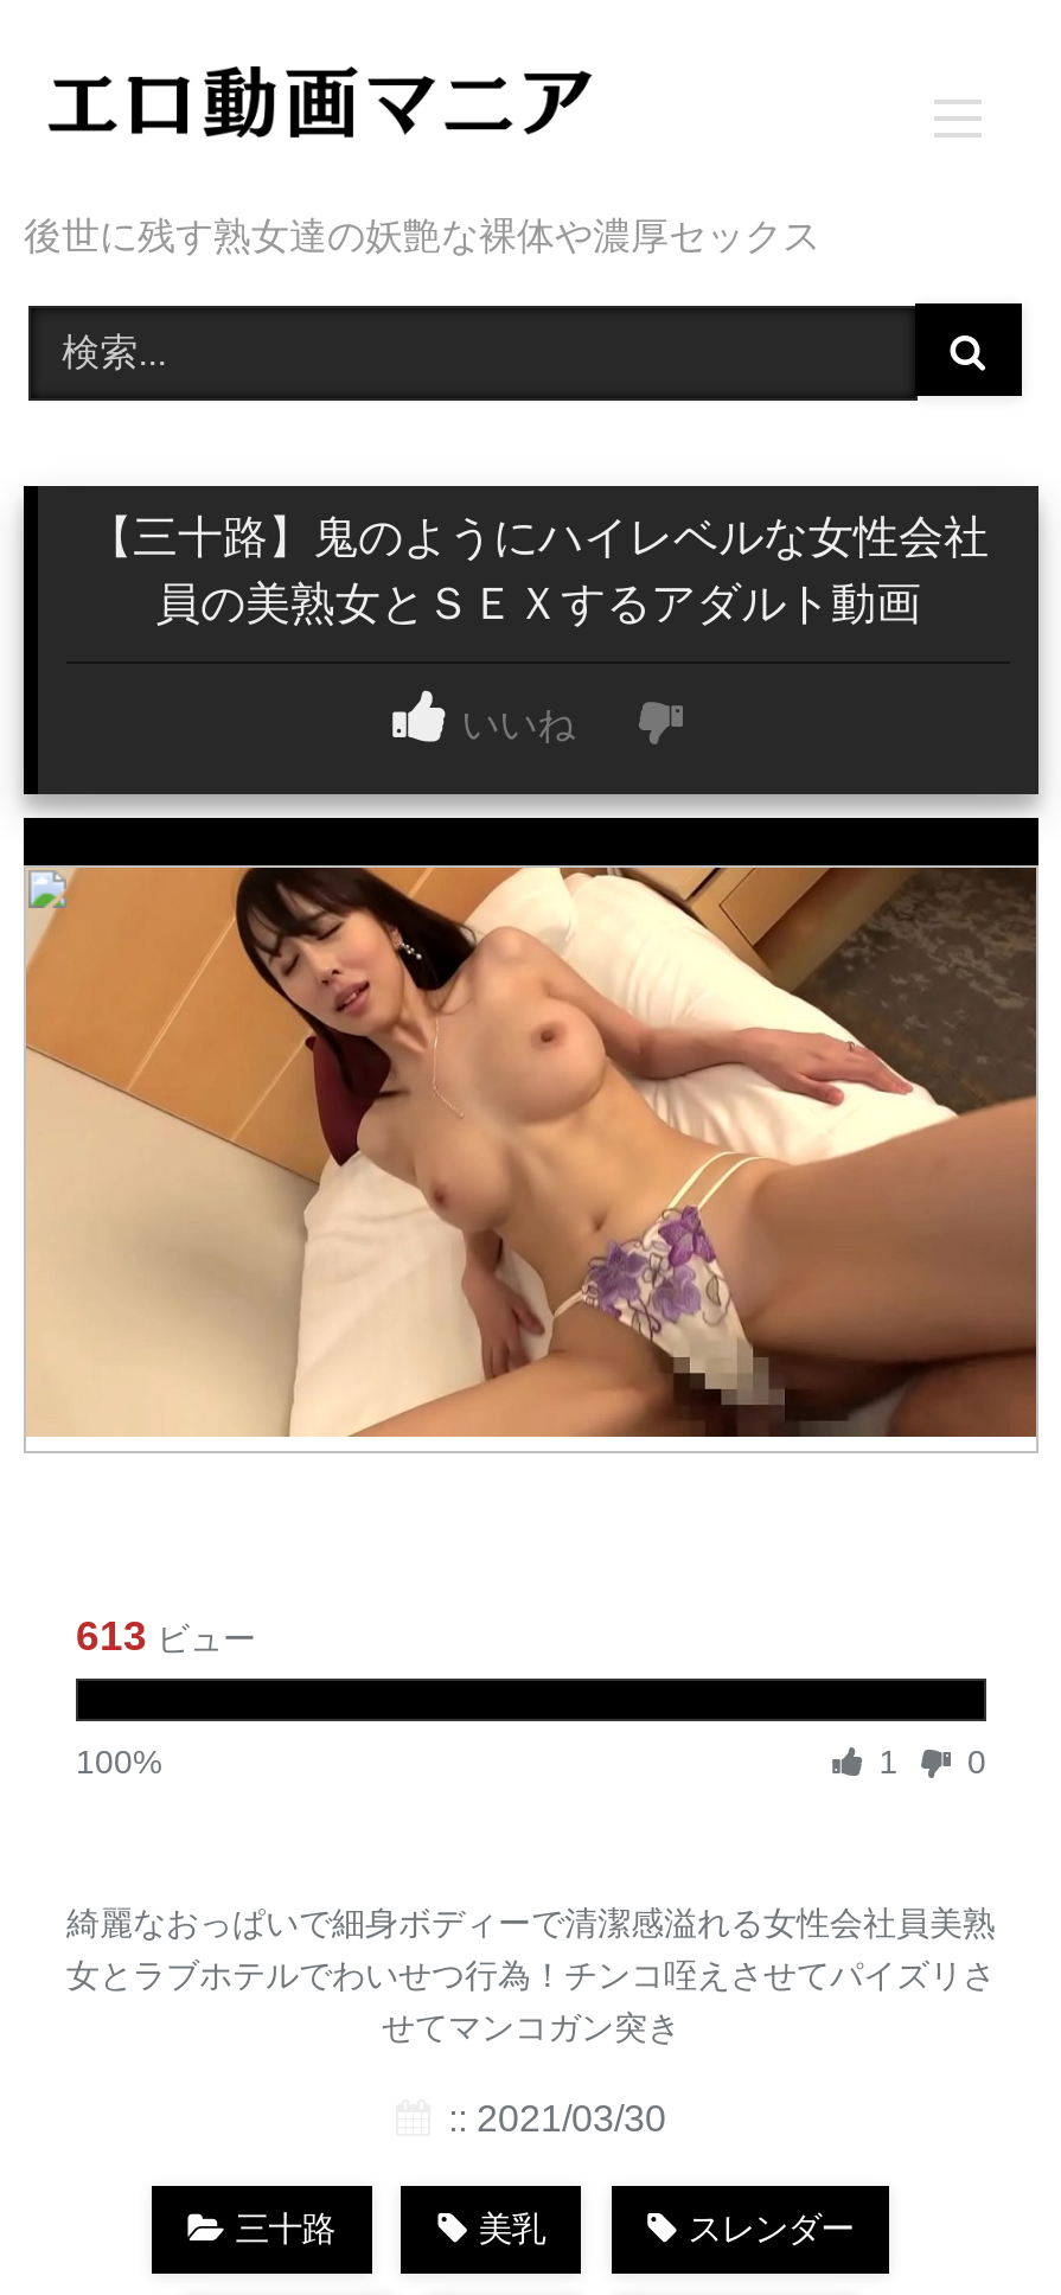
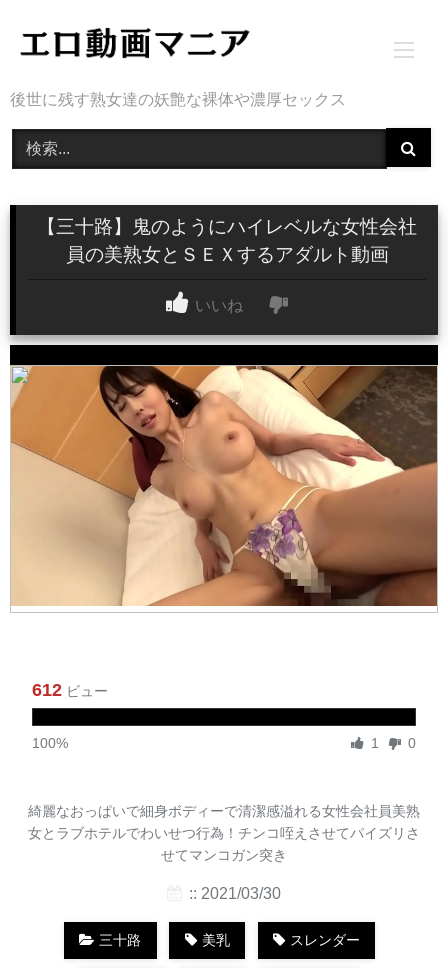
[76,1611,256,1659] 613ビュー -> [32,680,108,700] 612ビュー

